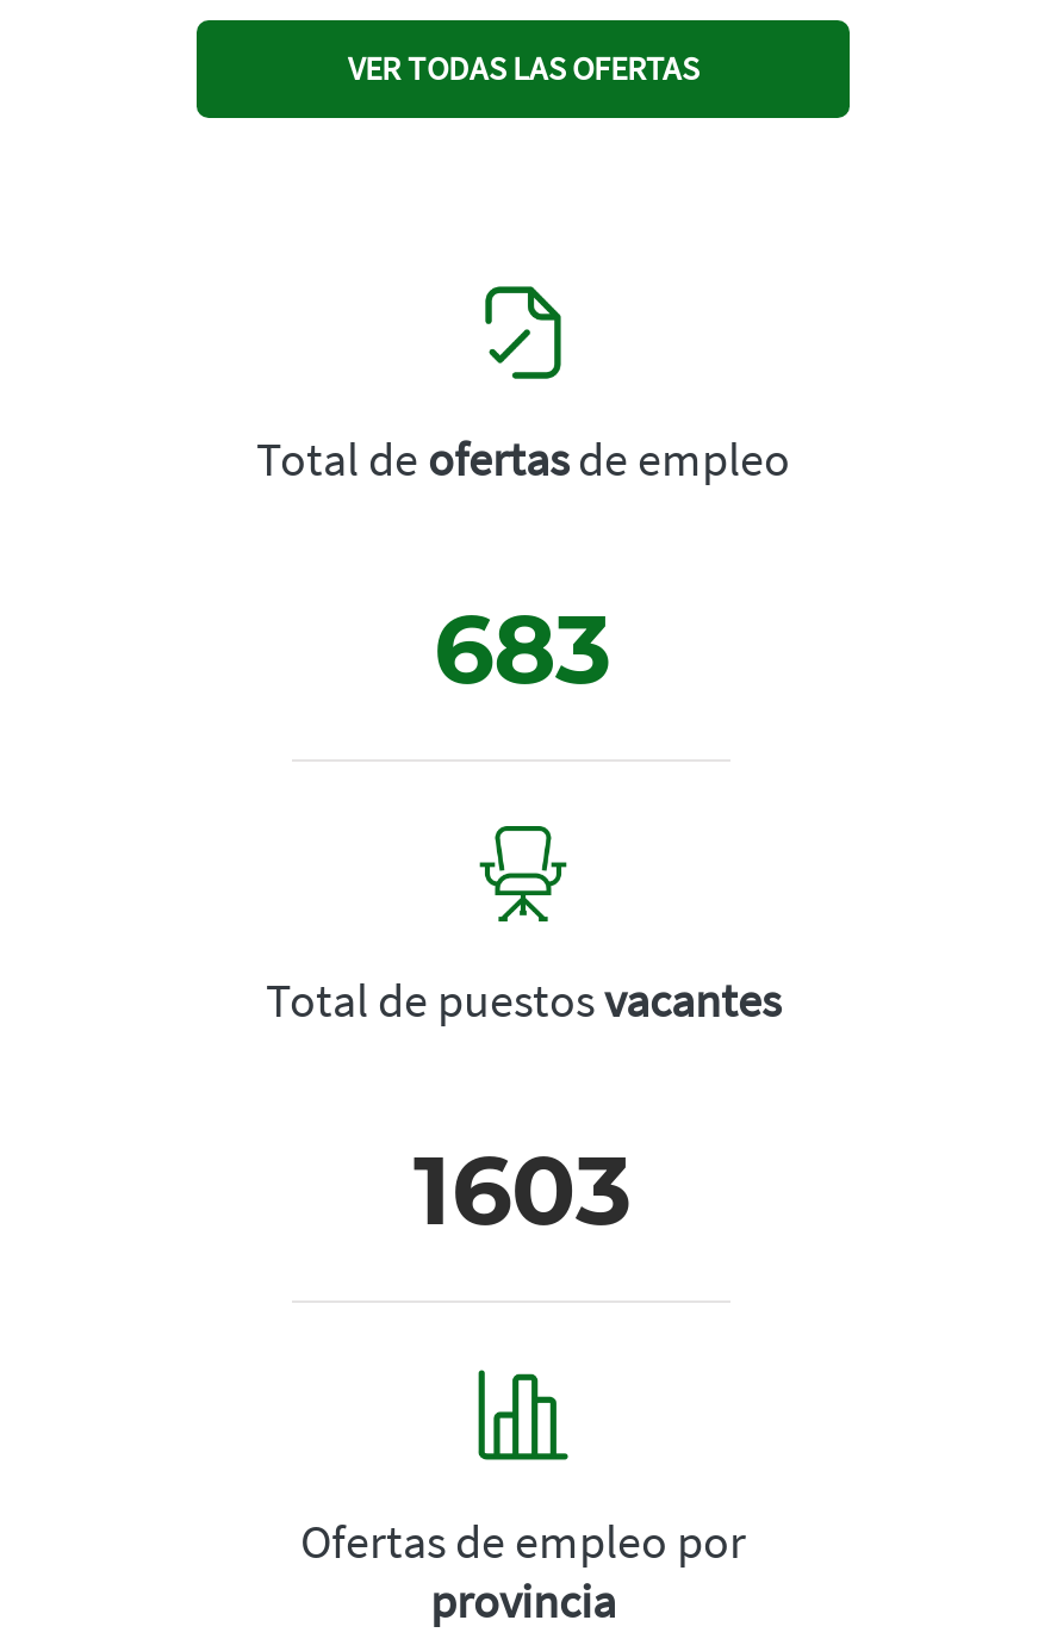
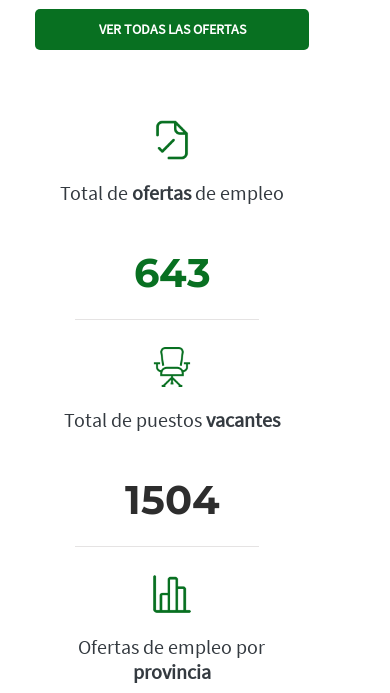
[434,591,613,707] 683 -> [133,248,210,297] 643
[414,1132,633,1249] 1603 -> [124,475,219,524] 1504

